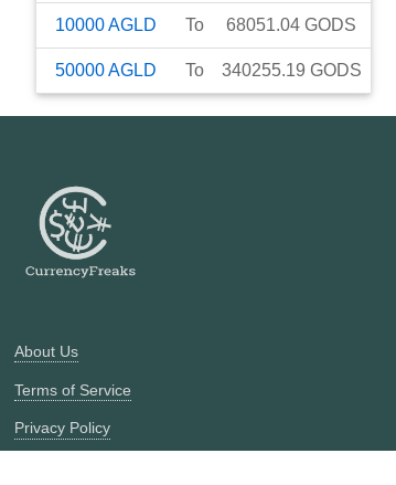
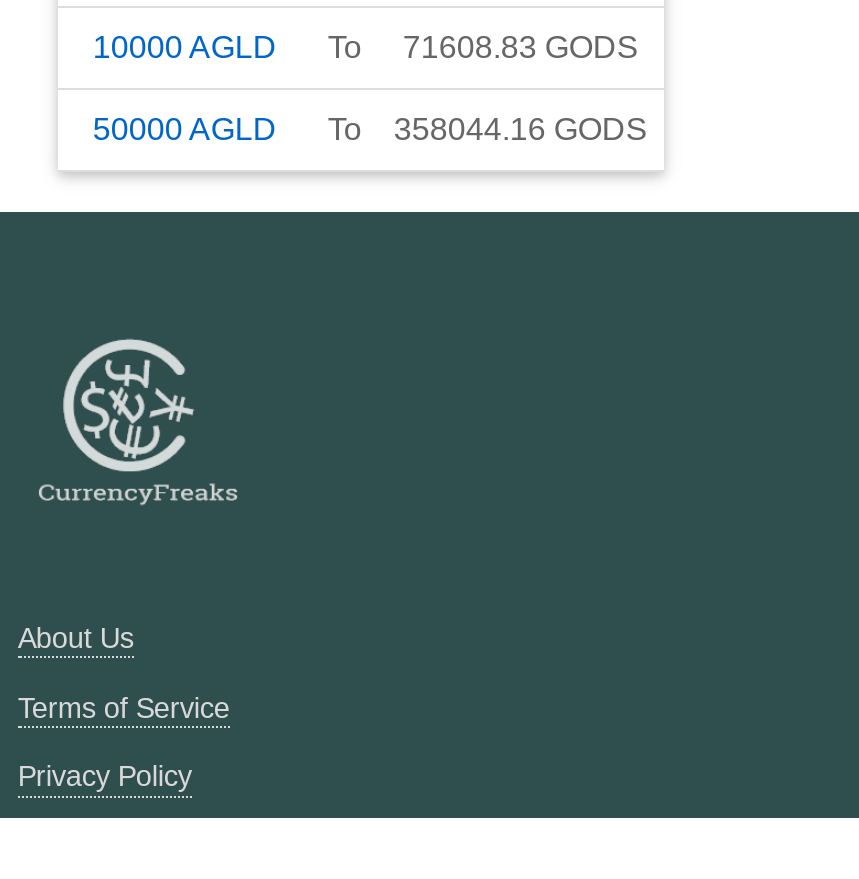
[56,15,357,34] 10000 AGLD To 68051.04 GODS -> [93,30,639,64] 10000 AGLD To 71608.83 GODS
[56,61,362,79] 50000 AGLD To 340255.19 GODS -> [93,112,648,146] 50000 AGLD To 358044.16 GODS

